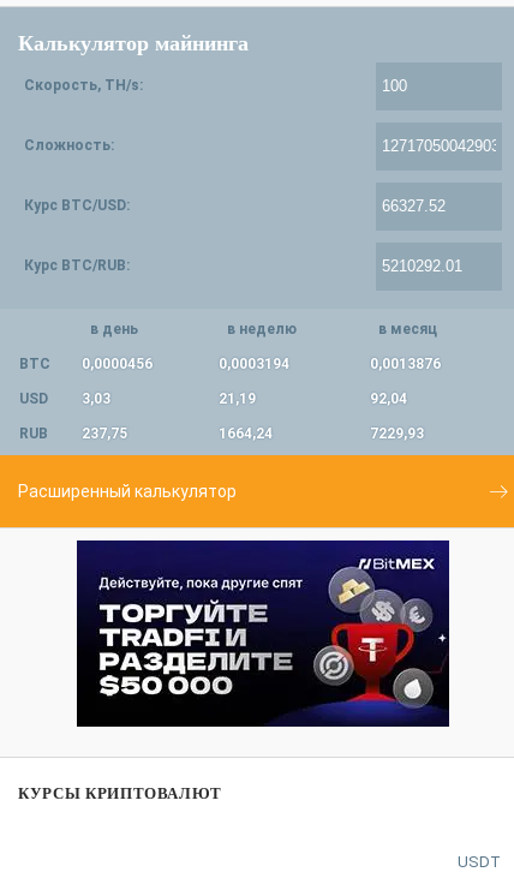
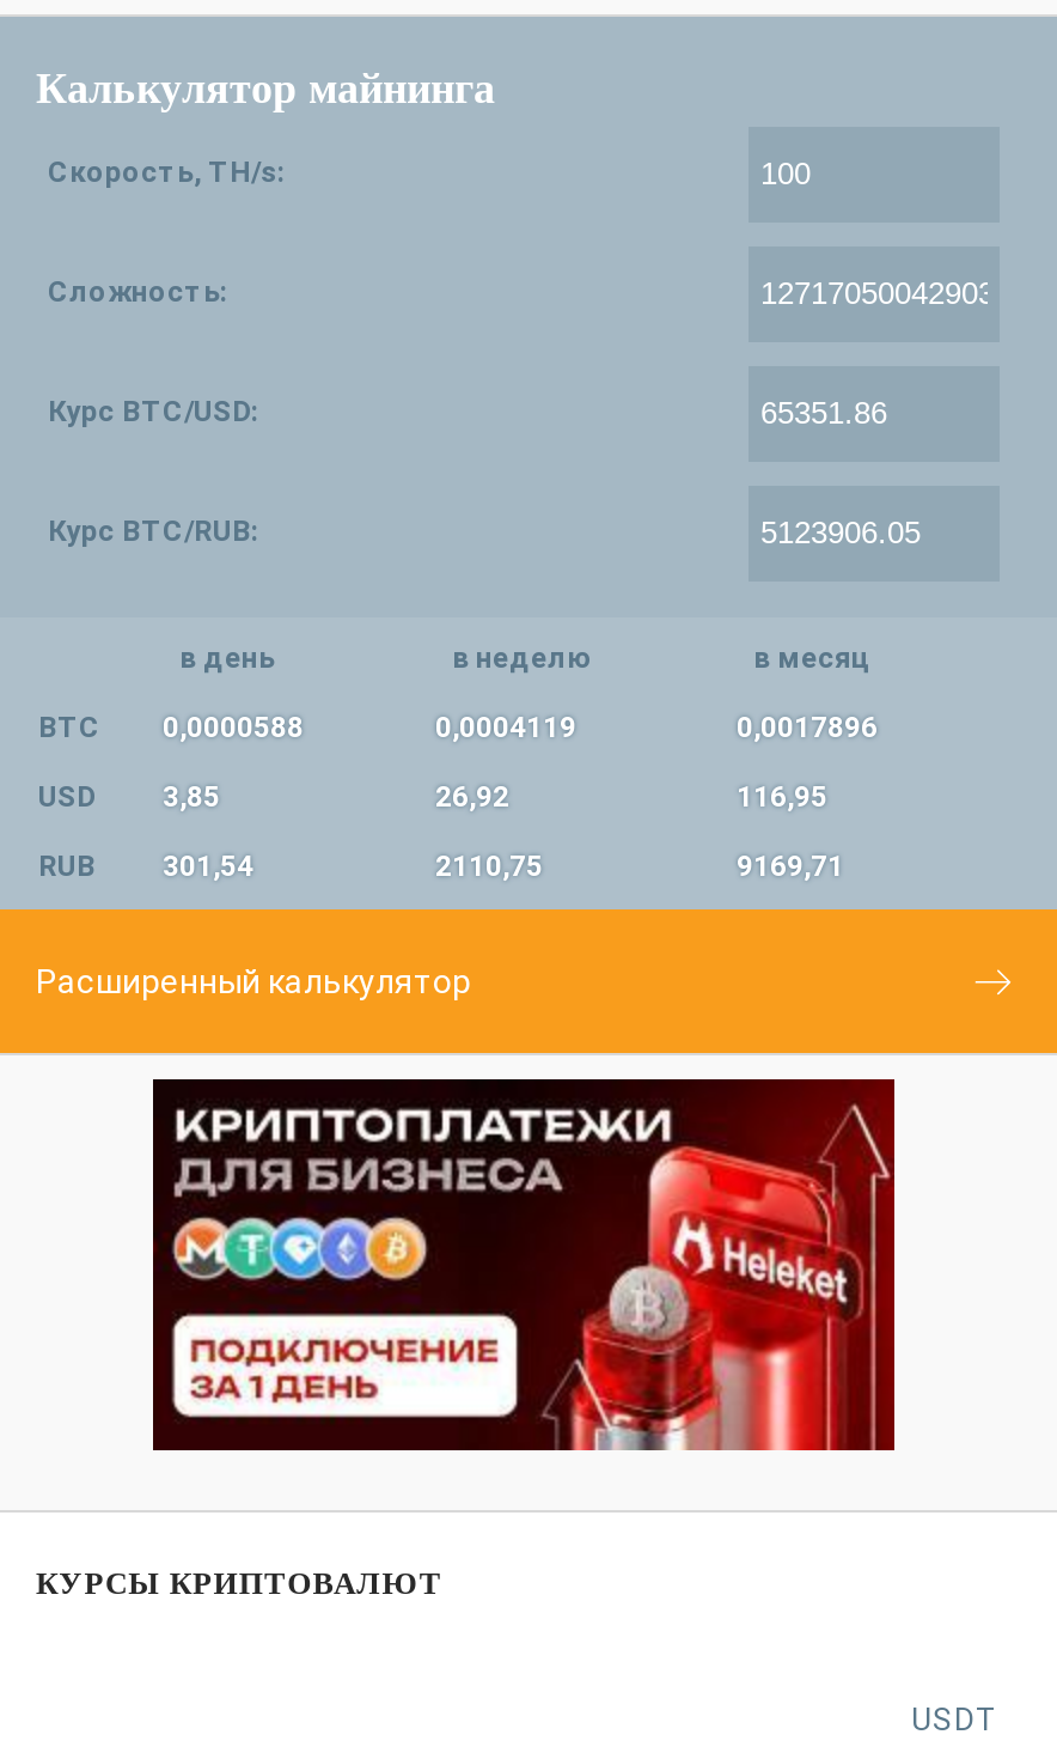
[19,356,153,372] BTC 0,0000456 -> [38,711,304,744] BTC 0,0000588
[219,356,289,372] 0,0003194 -> [435,711,576,744] 0,0004119
[370,356,441,372] 0,0013876 -> [737,711,878,744] 0,0017896
[19,390,110,407] USD 3,03 -> [38,780,220,814] USD 3,85
[219,390,256,407] 21,19 -> [435,780,509,814] 26,92
[370,390,407,407] 92,04 -> [737,780,827,814] 116,95
[19,425,127,442] RUB 237,75 -> [38,850,253,883] RUB 301,54
[219,425,273,442] 1664,24 -> [435,850,543,883] 2110,75
[370,425,424,442] 7229,93 -> [737,850,844,883] 9169,71
[77,539,450,728] [image] -> [153,1077,897,1453] [image]

